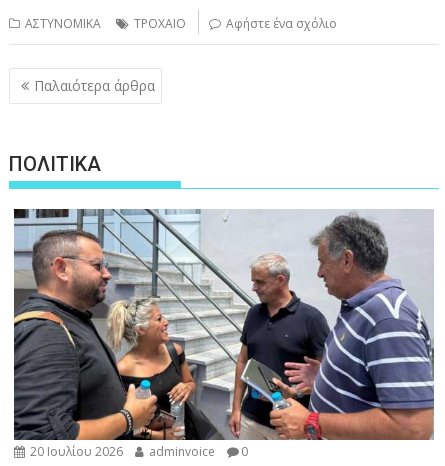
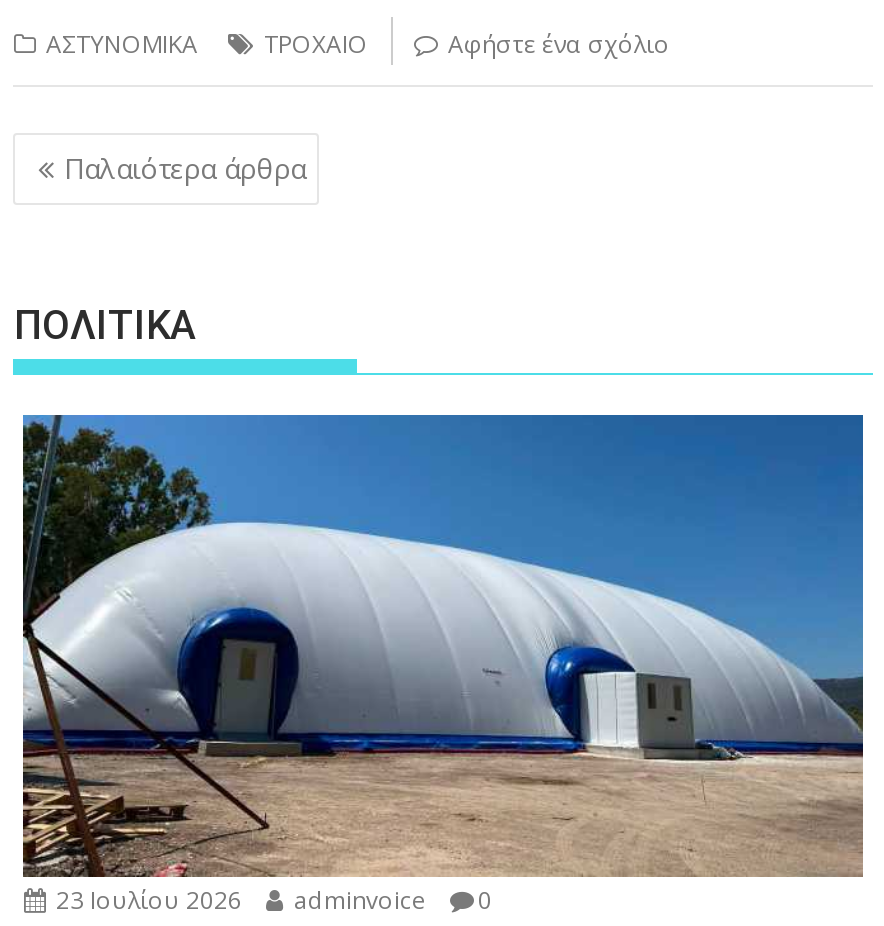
[13,208,434,460] [image] | 20 Ιουλίου 2026 adminvoice 0 -> [21,413,865,918] [image] | 23 Ιουλίου 2026 adminvoice 0

